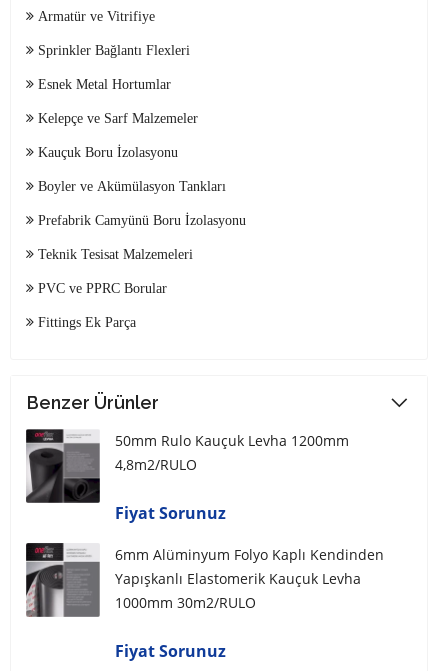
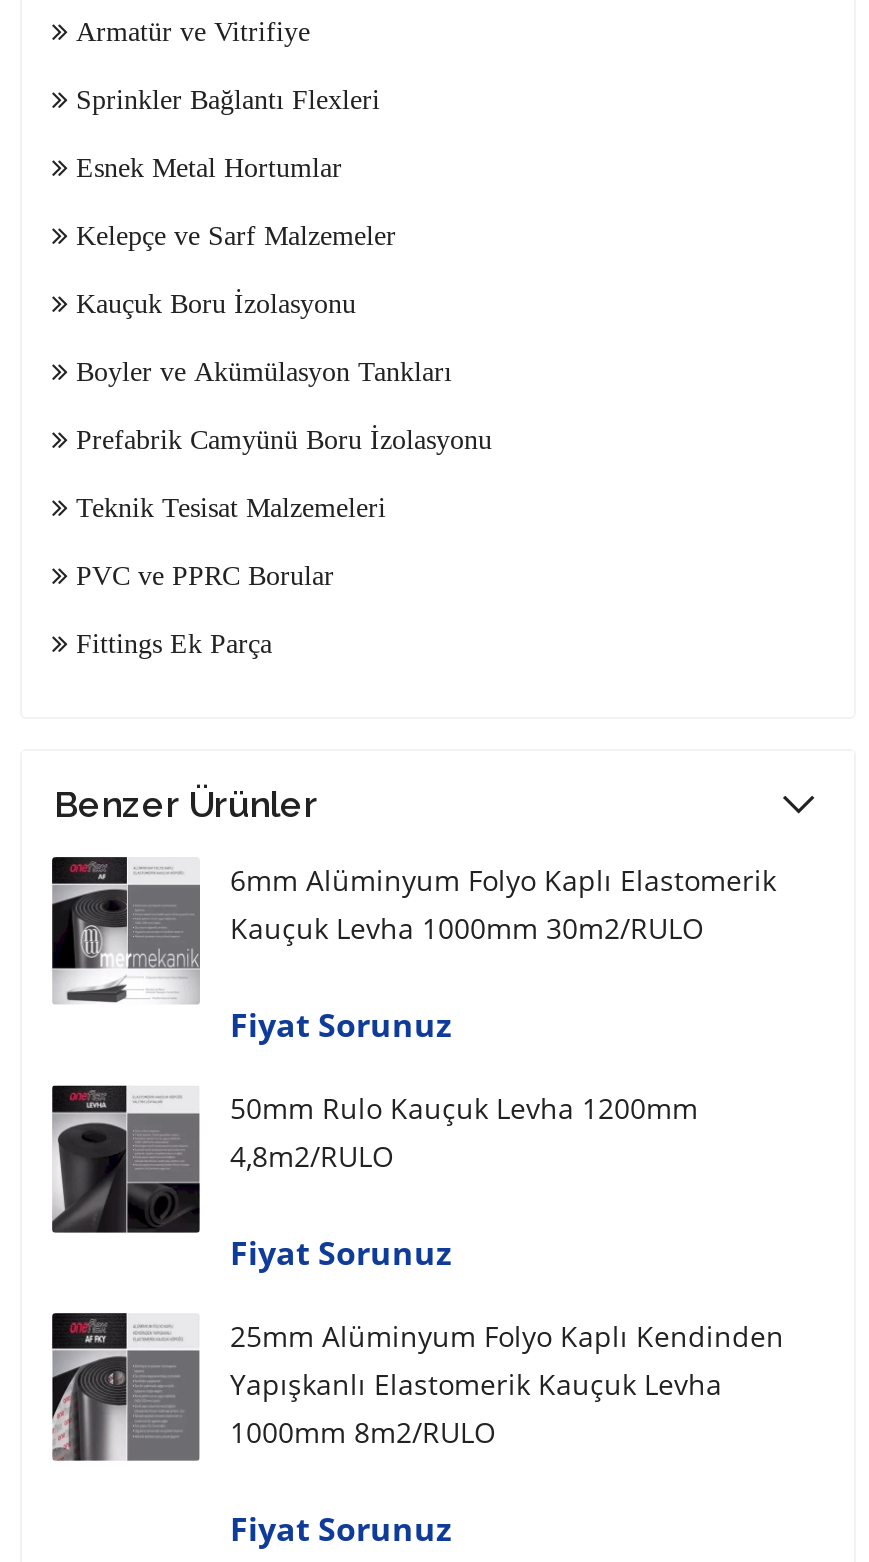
none -> [50,861,776,1047] [image] | 6mm Alüminyum Folyo Kaplı Elastomerik | Kauçuk Levha 1000mm 30m2/RULO | Fiyat Sorunuz
[115,545,384,564] 6mm Alüminyum Folyo Kaplı Kendinden -> [230,1317,784,1355] 25mm Alüminyum Folyo Kaplı Kendinden
[115,593,256,612] 1000mm 30m2/RULO -> [230,1413,496,1451] 1000mm 8m2/RULO

